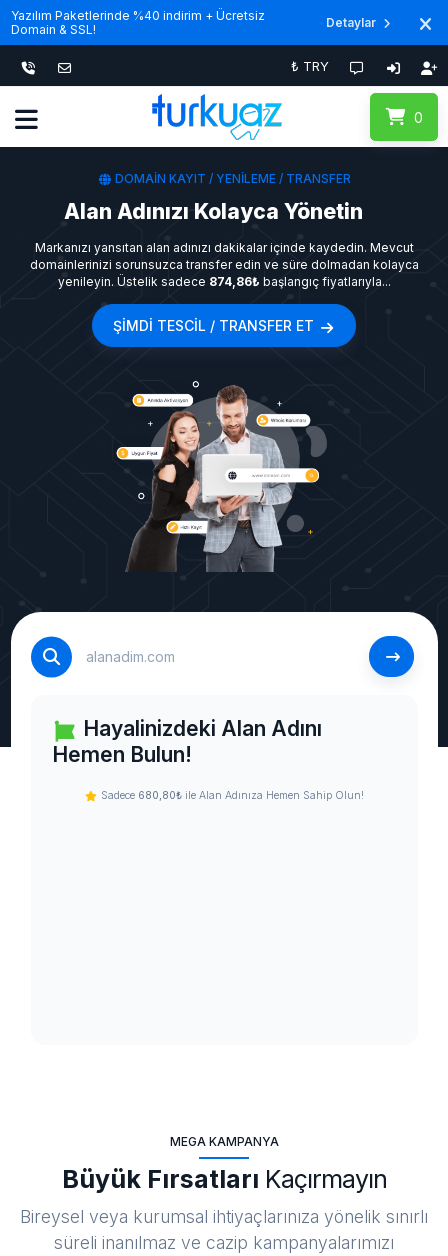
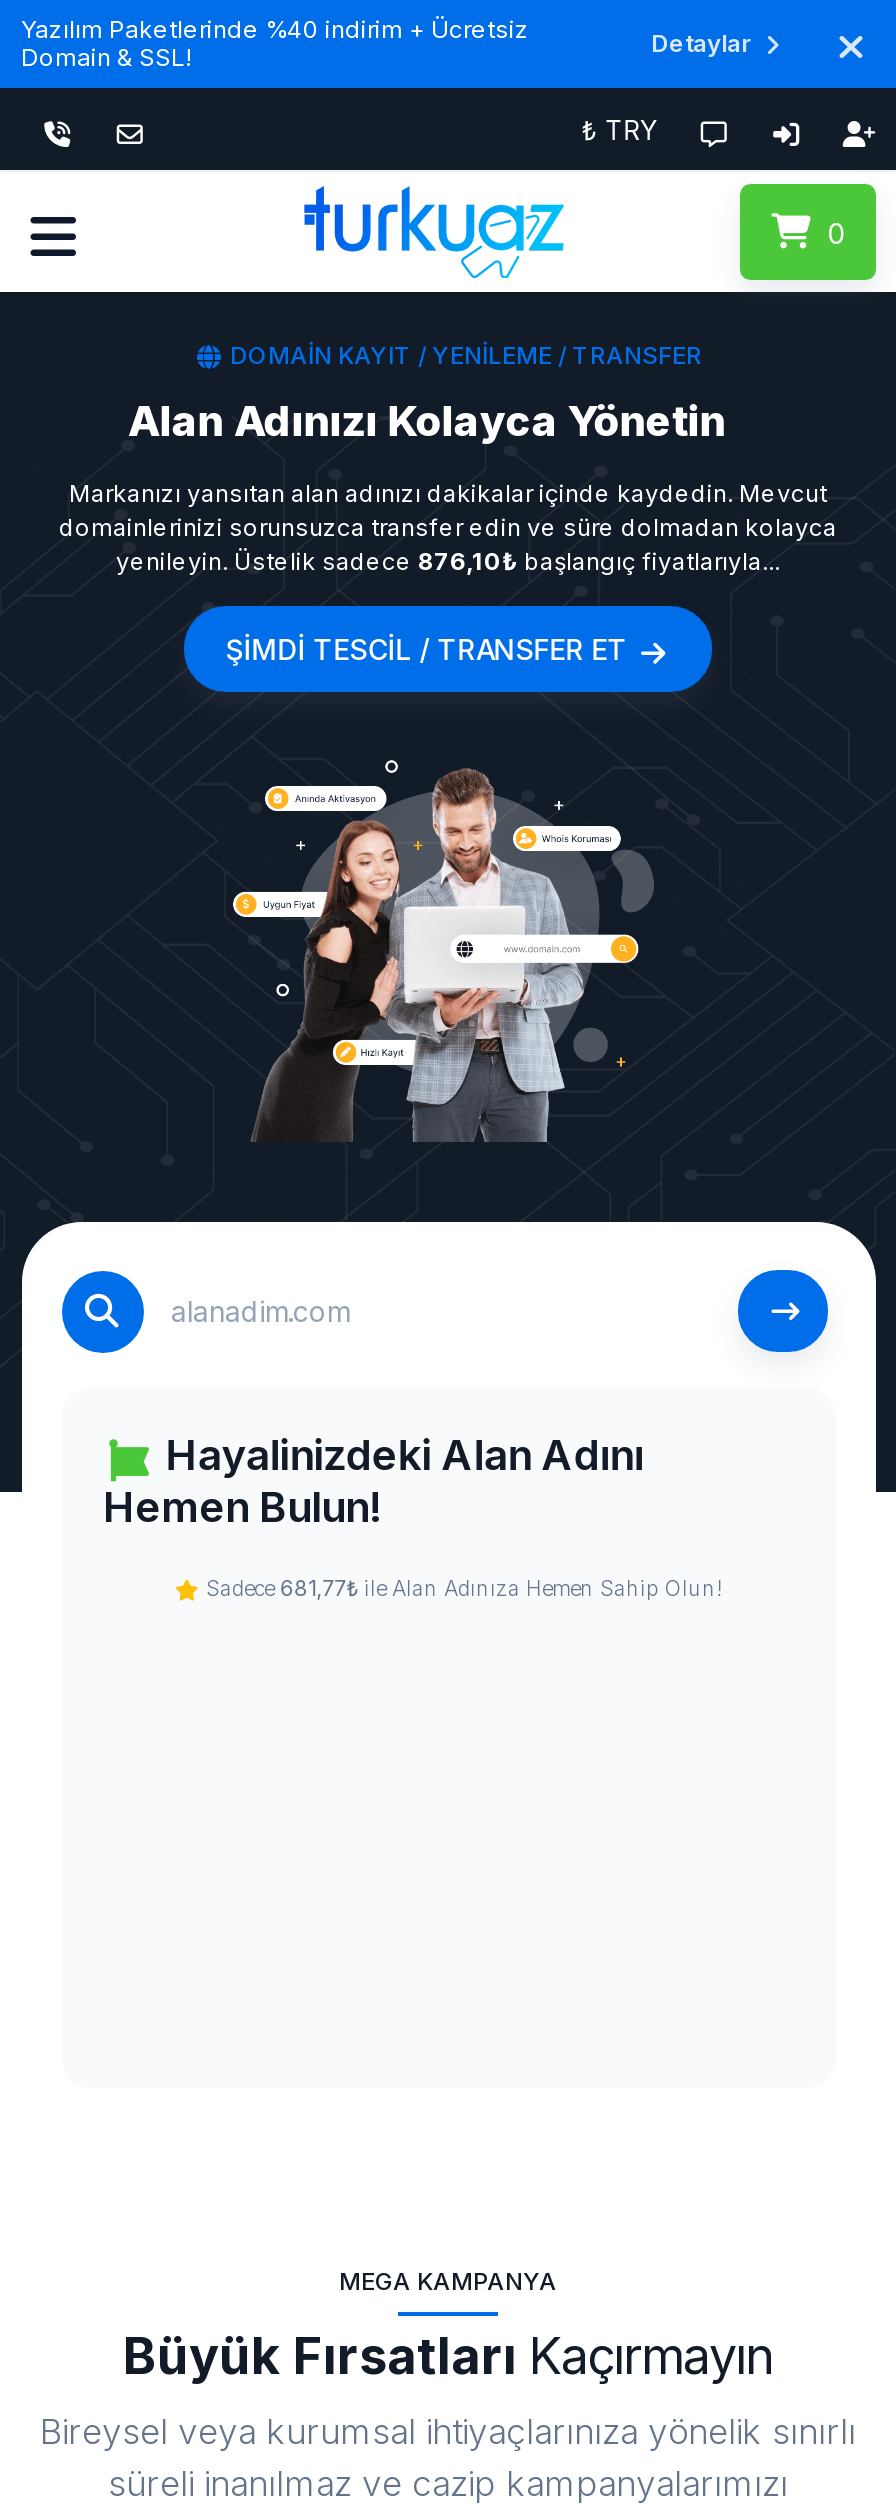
[57,274,390,289] yenileyin. Üstelik sadece 874,86₺ başlangıç fiyatlarıyla... -> [116,546,780,576] yenileyin. Üstelik sadece 876,10₺ başlangıç fiyatlarıyla...
[98,789,364,802] Sadece 680,80₺ ile Alan Adınıza Hemen Sahip Olun! -> [200,1575,722,1601] Sadece 681,77₺ ile Alan Adınıza Hemen Sahip Olun!

